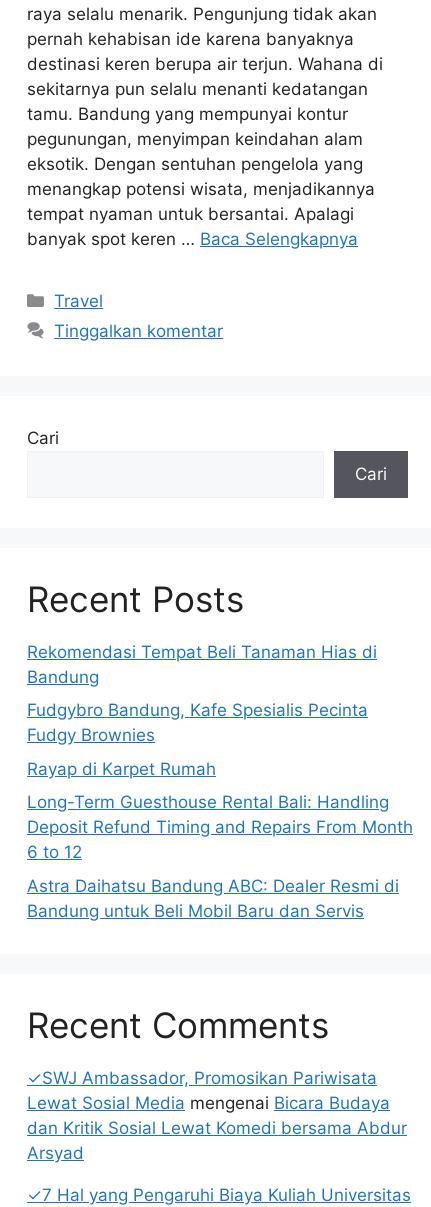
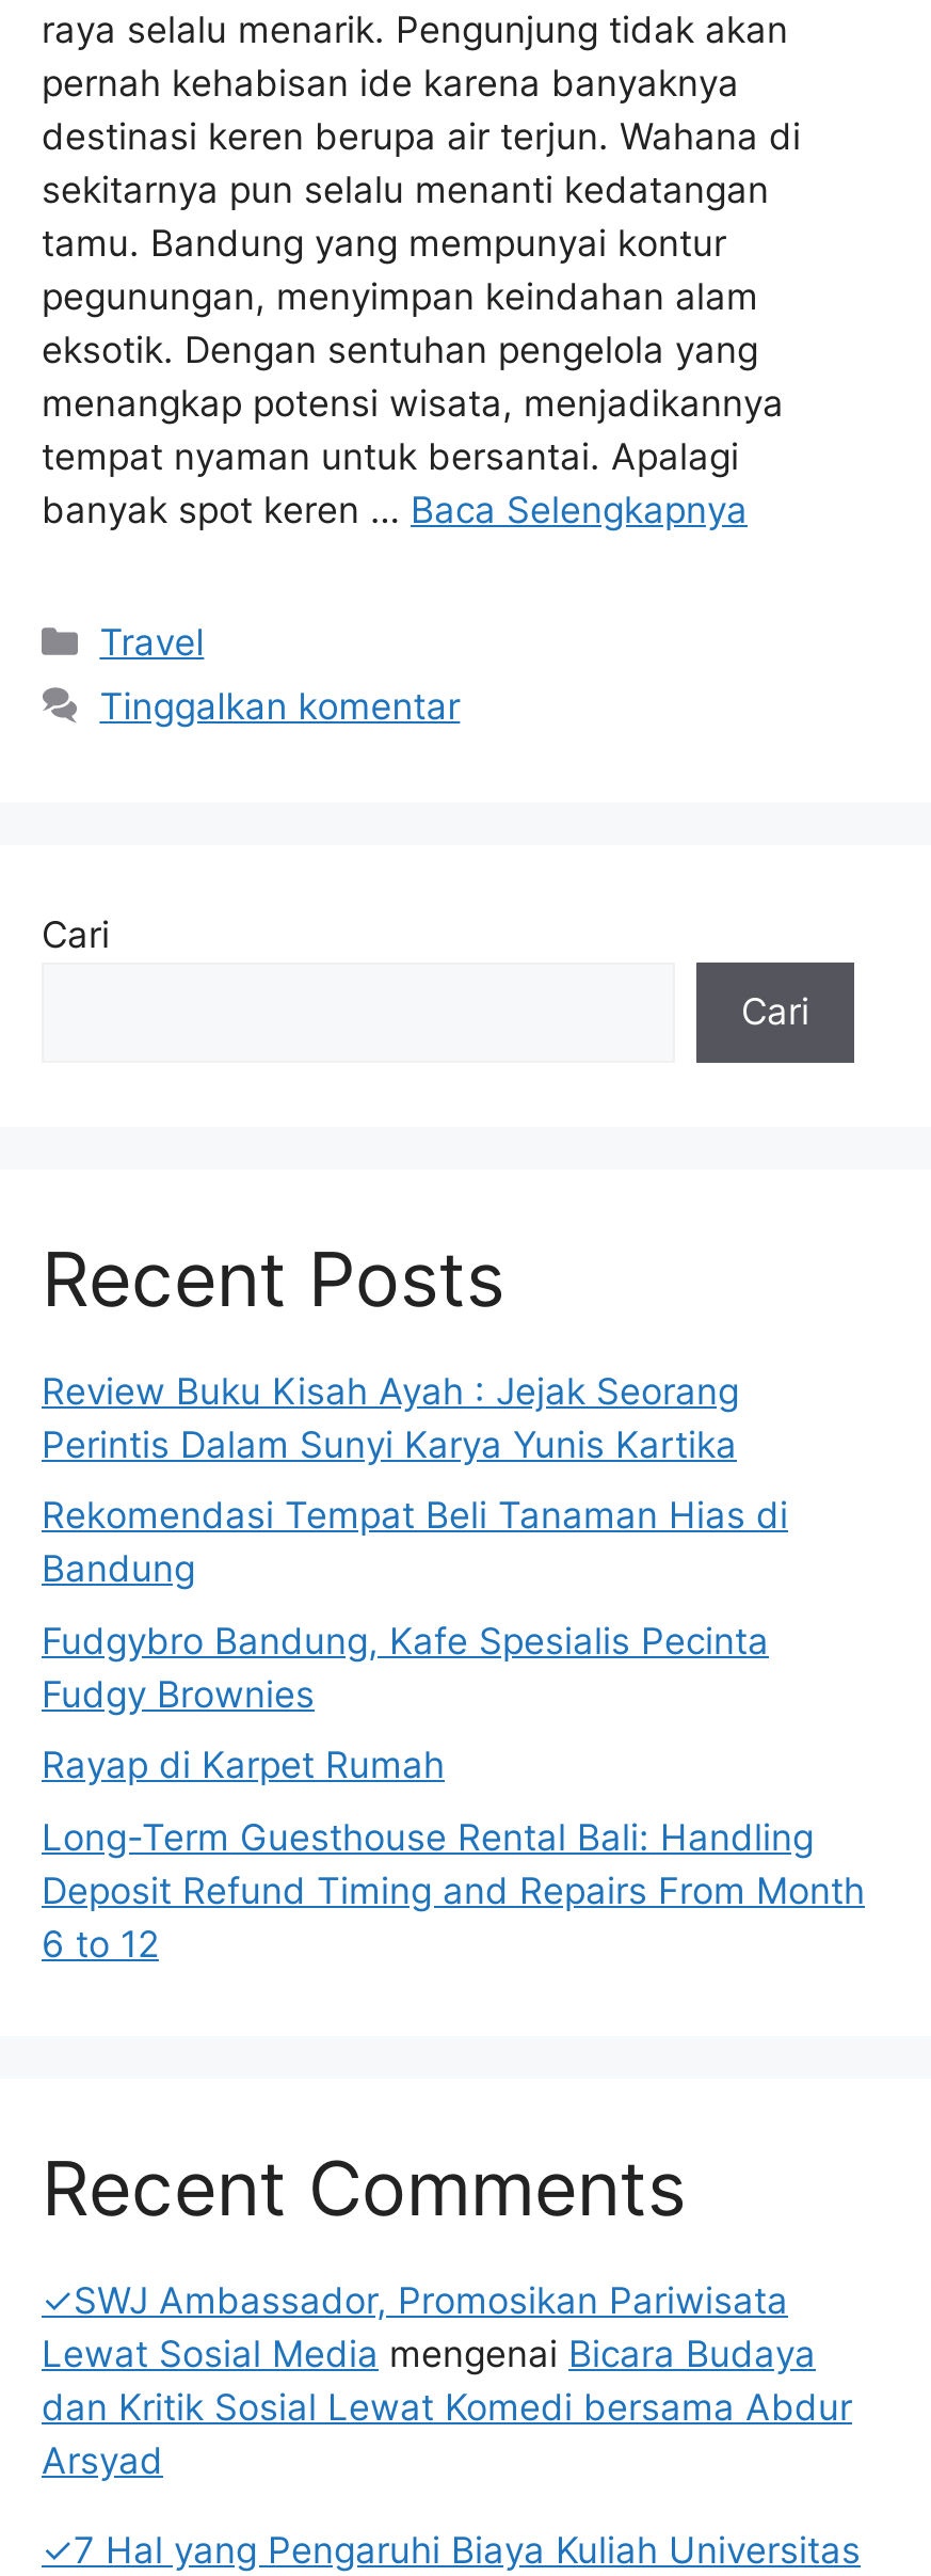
none -> [42,1369,739,1465] Review Buku Kisah Ayah : Jejak Seorang | Perintis Dalam Sunyi Karya Yunis Kartika
moved [27,642,413,862] -> [42,1494,865,1965]: Rekomendasi Tempat Beli Tanaman Hias di | Bandung | Fudgybro Bandung, Kafe Spesialis Pecinta | Fudgy Brownies | Rayap di Karpet Rumah | Long-Term Guesthouse Rental Bali: Handling | Deposit Refund Timing and Repairs From Month | 6 to 12
[27,876,399,921] Astra Daihatsu Bandung ABC: Dealer Resmi di | Bandung untuk Beli Mobil Baru dan Servis -> none

